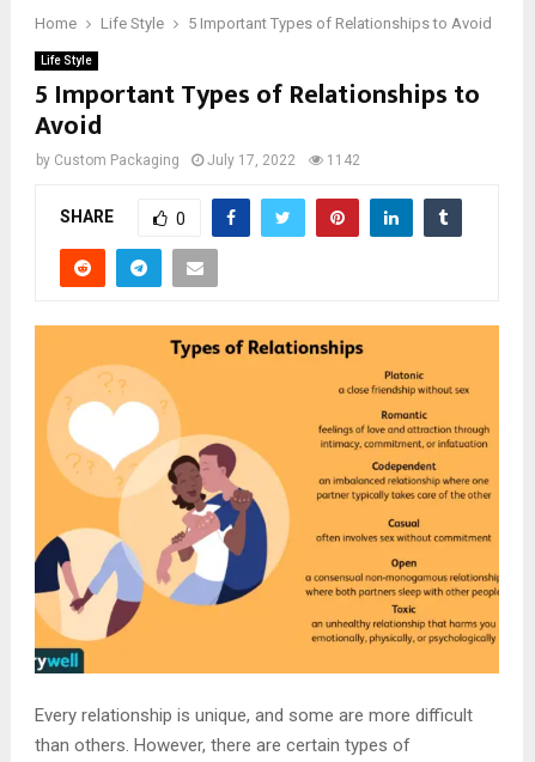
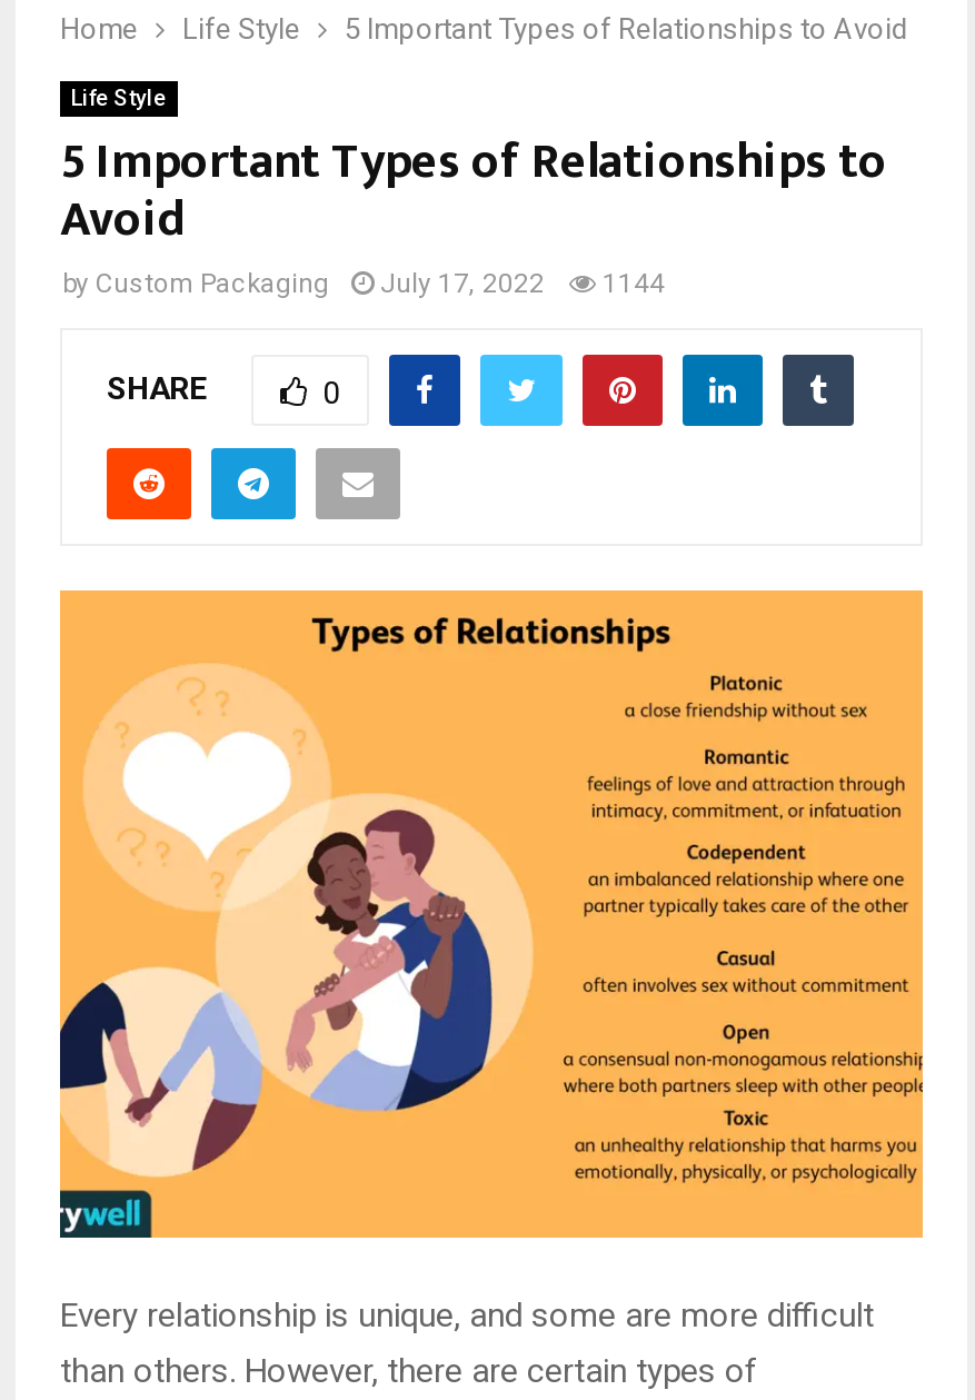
[36,152,360,169] by Custom Packaging July 17, 2022 1142 -> [62,268,665,299] by Custom Packaging July 17, 2022 1144

